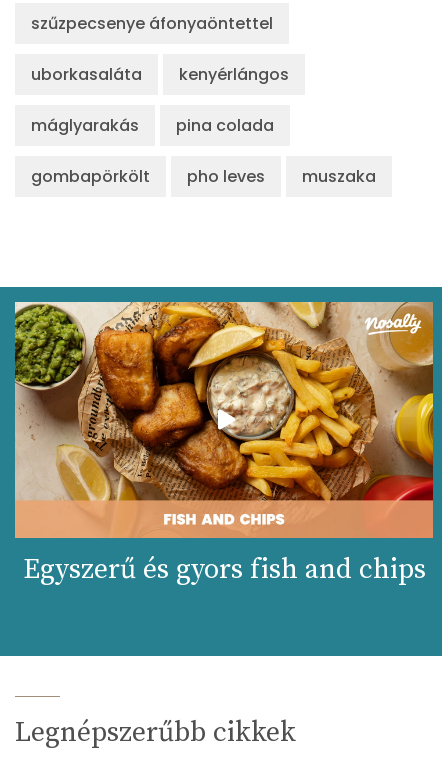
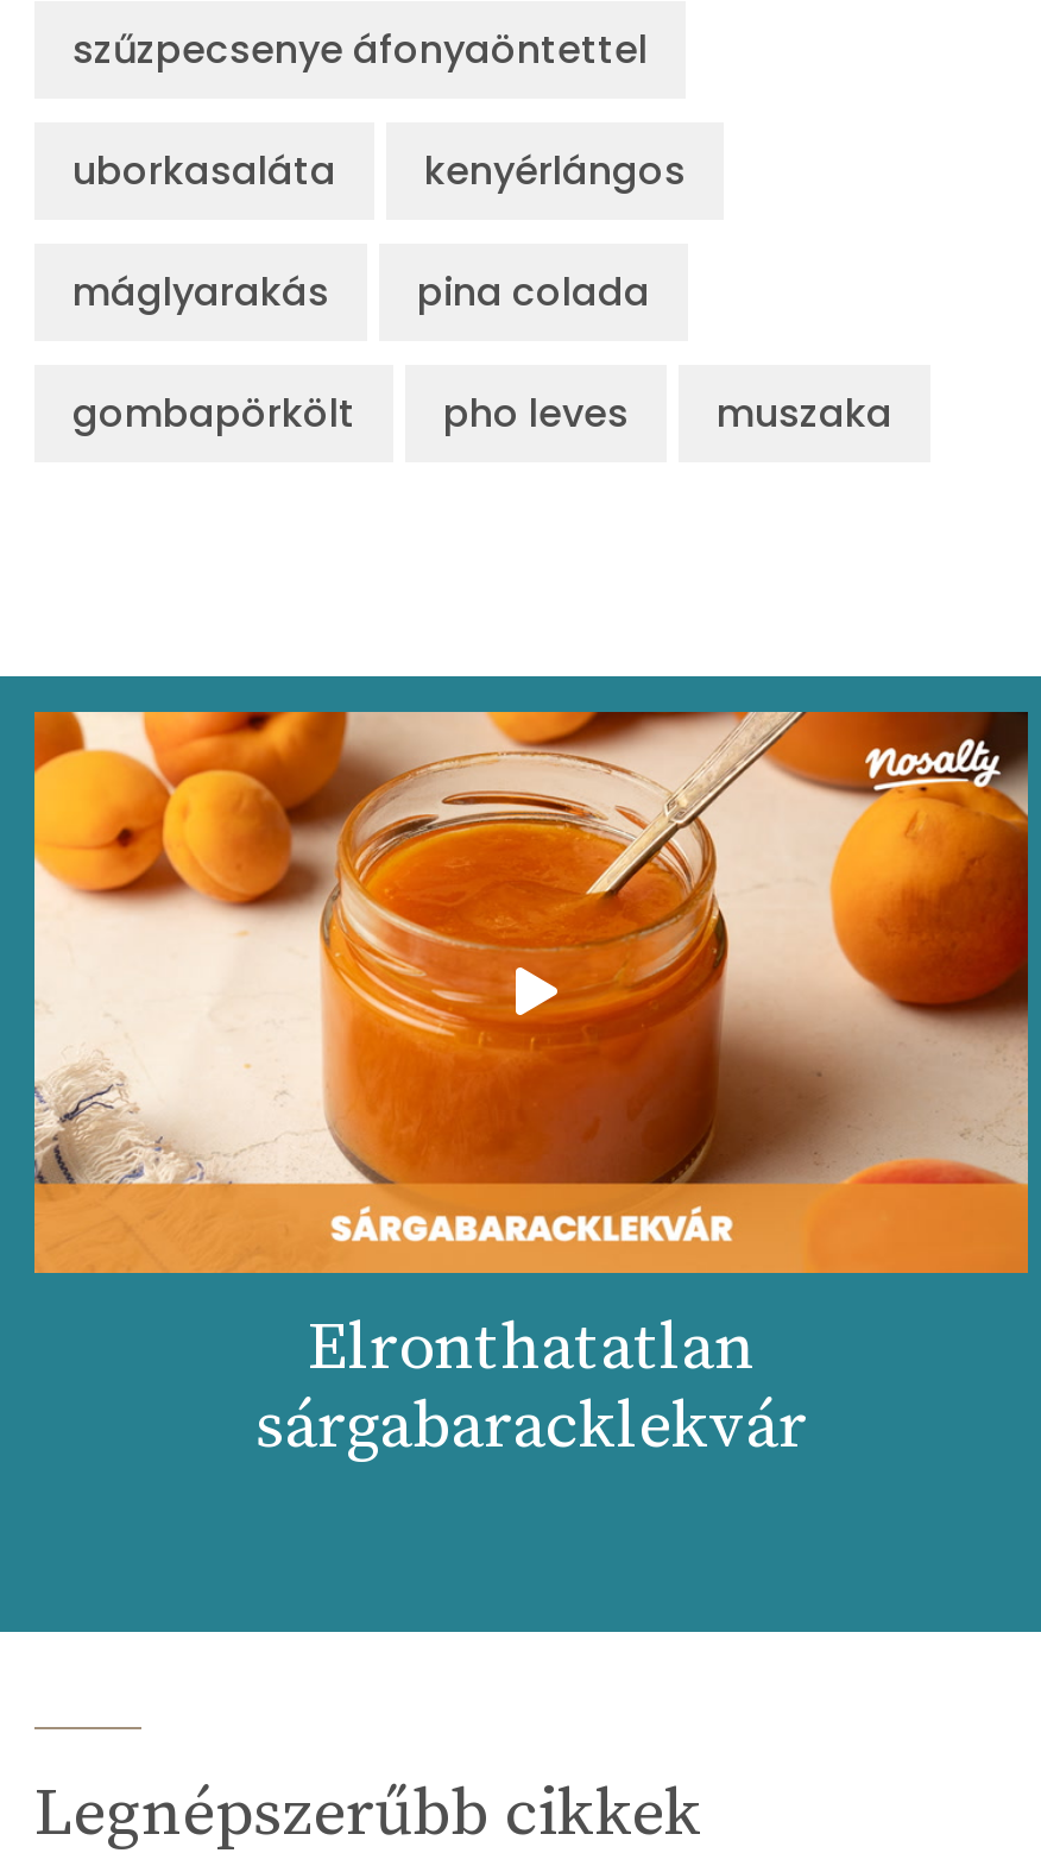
[14,301,434,587] [image] | Egyszerű és gyors fish and chips -> [32,710,1030,1467] [image] | Elronthatatlan | sárgabaracklekvár

